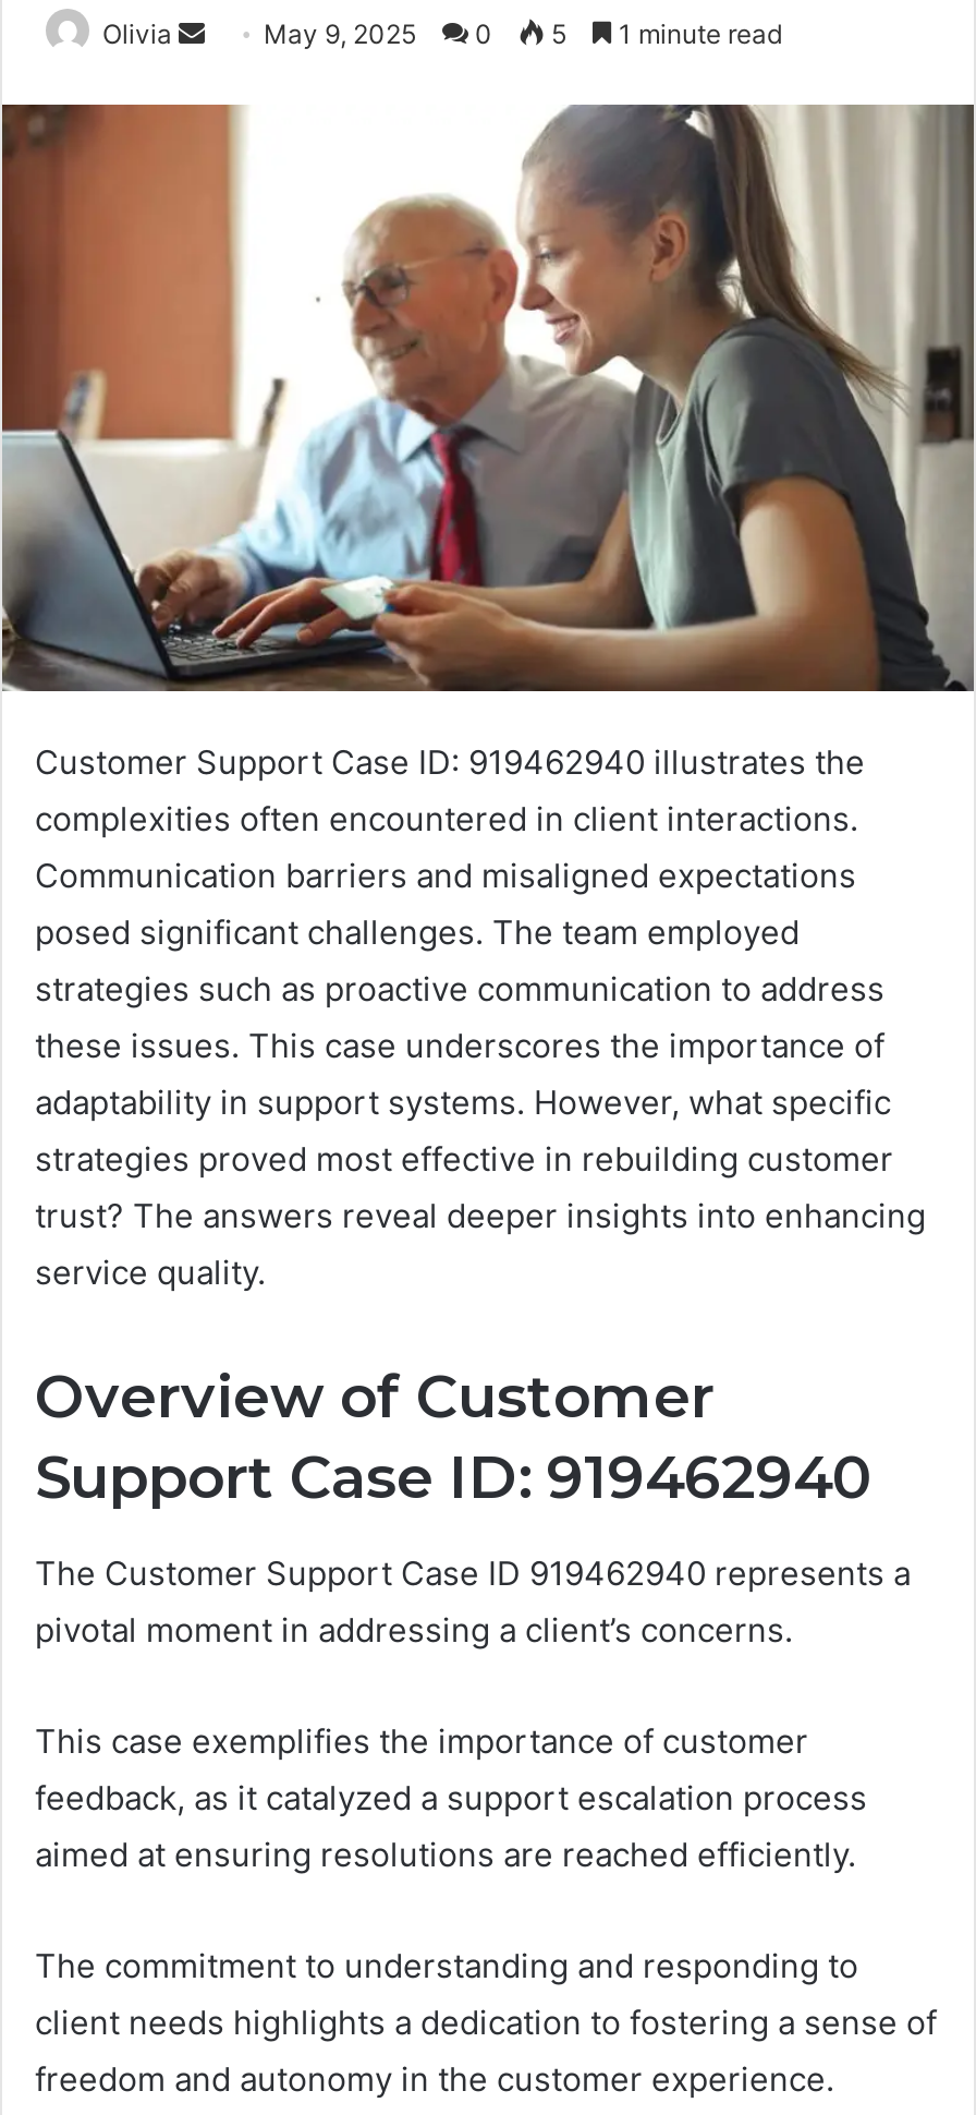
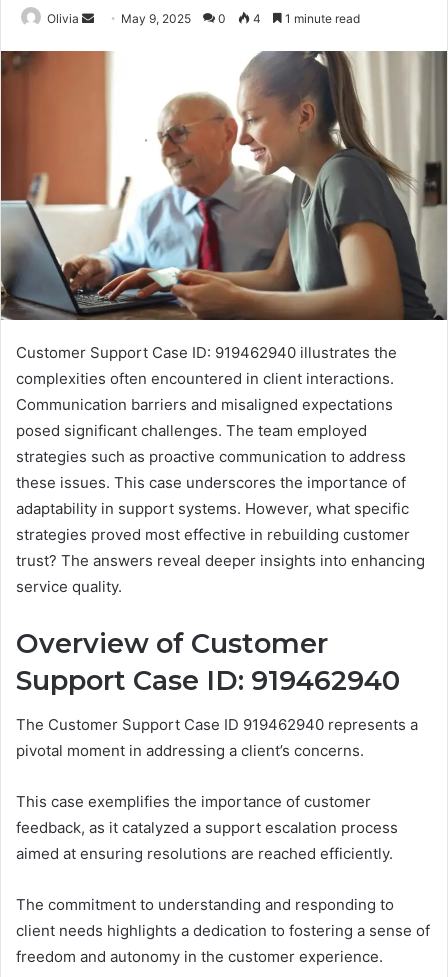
[545,17,566,50] 5 -> [250,11,261,26] 4

